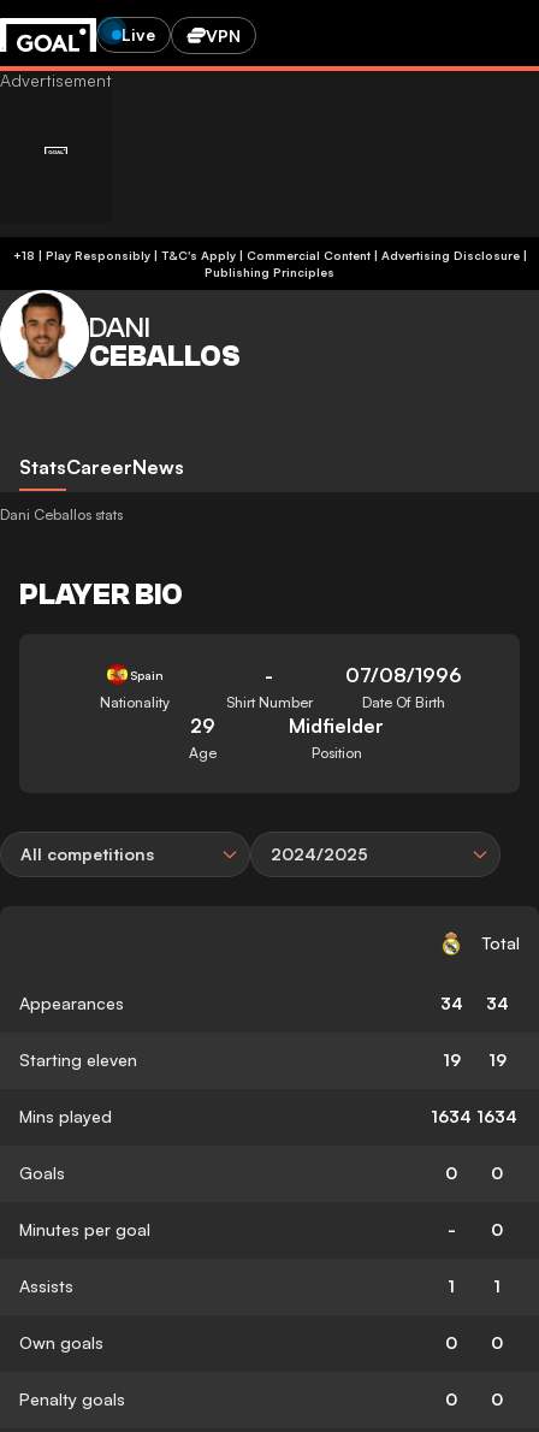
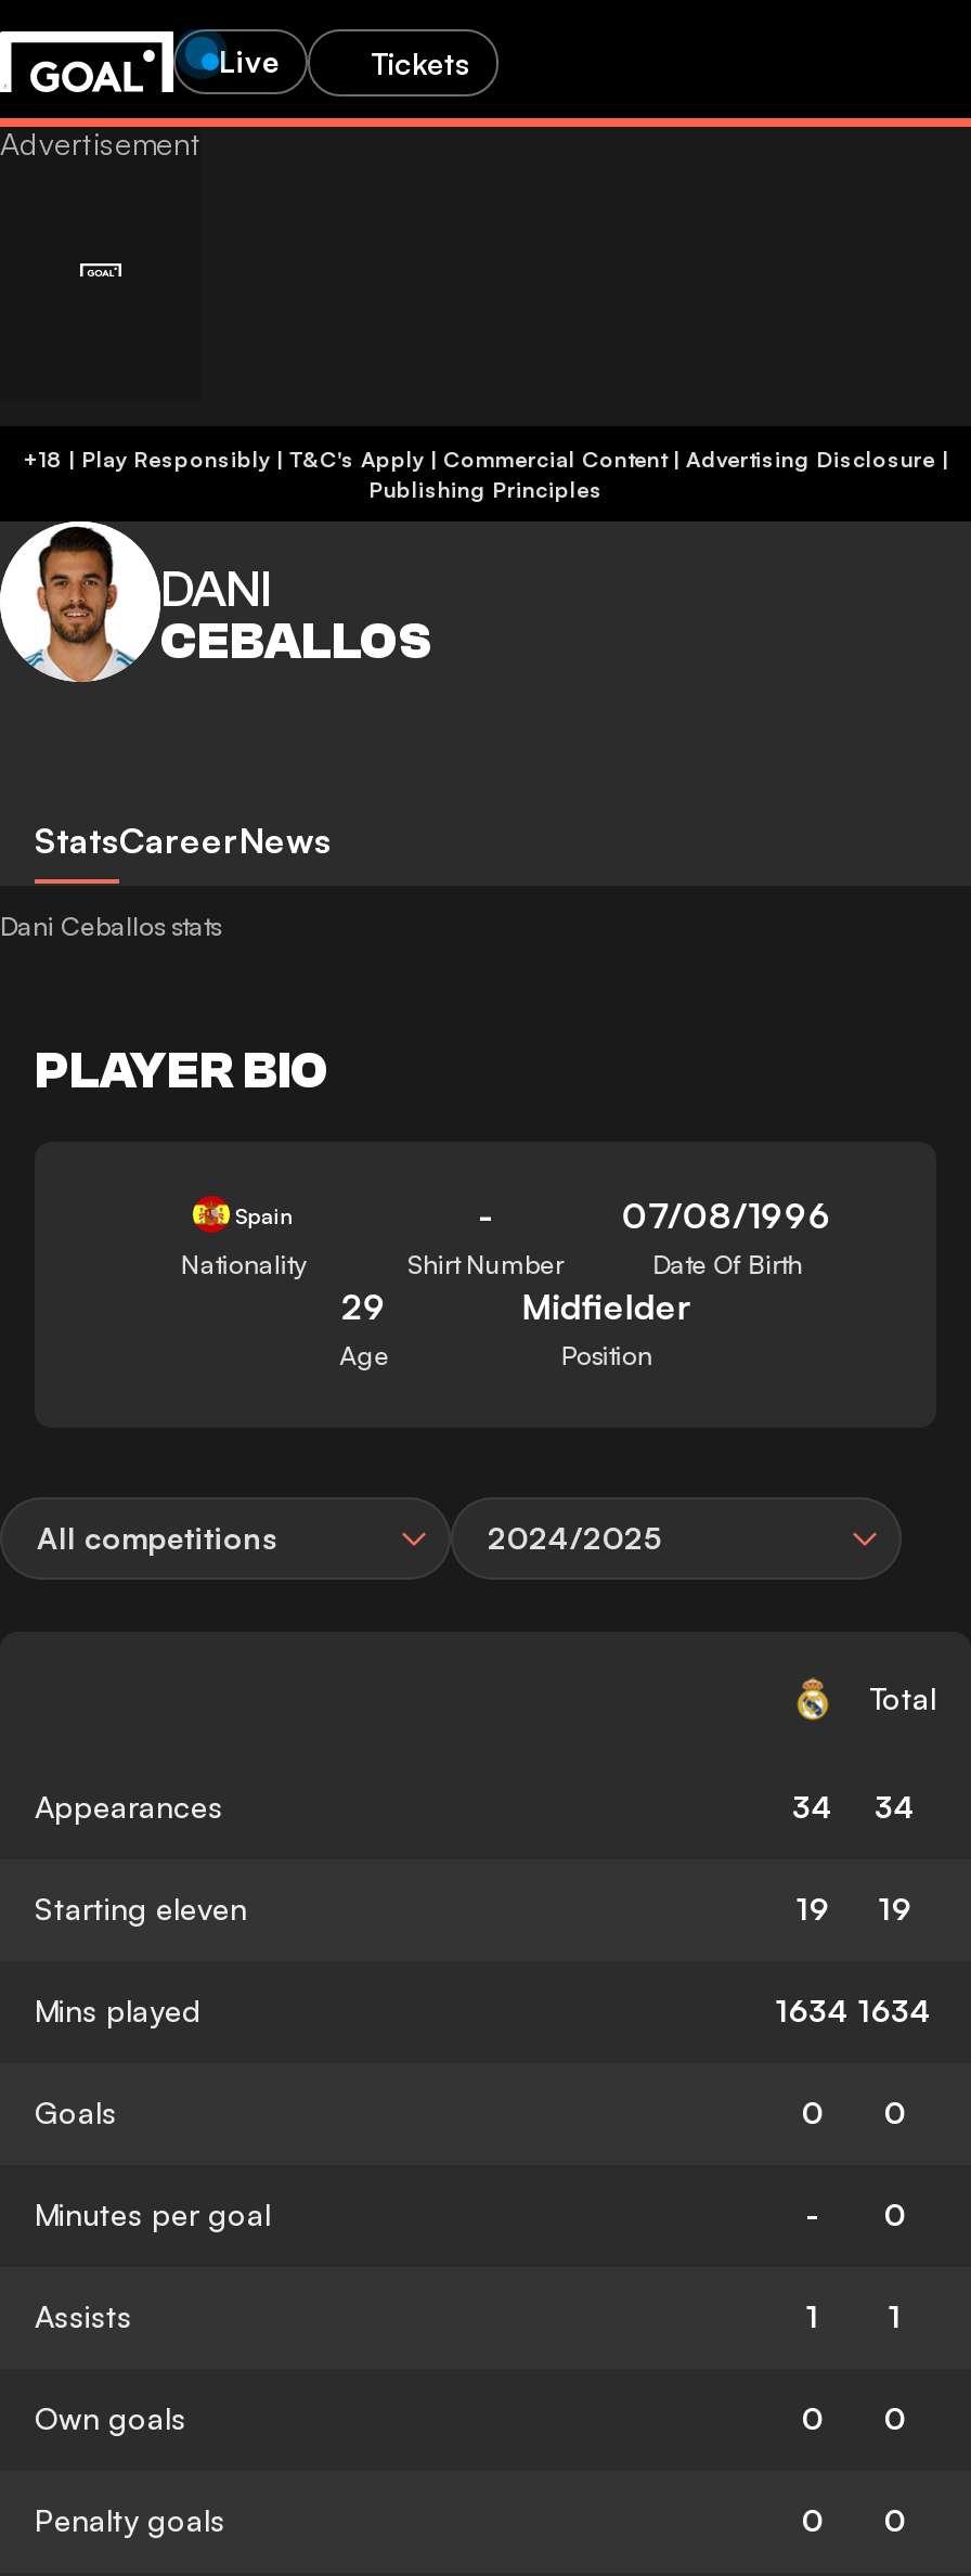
[206,25,241,45] VPN -> [371,43,470,80] Tickets

